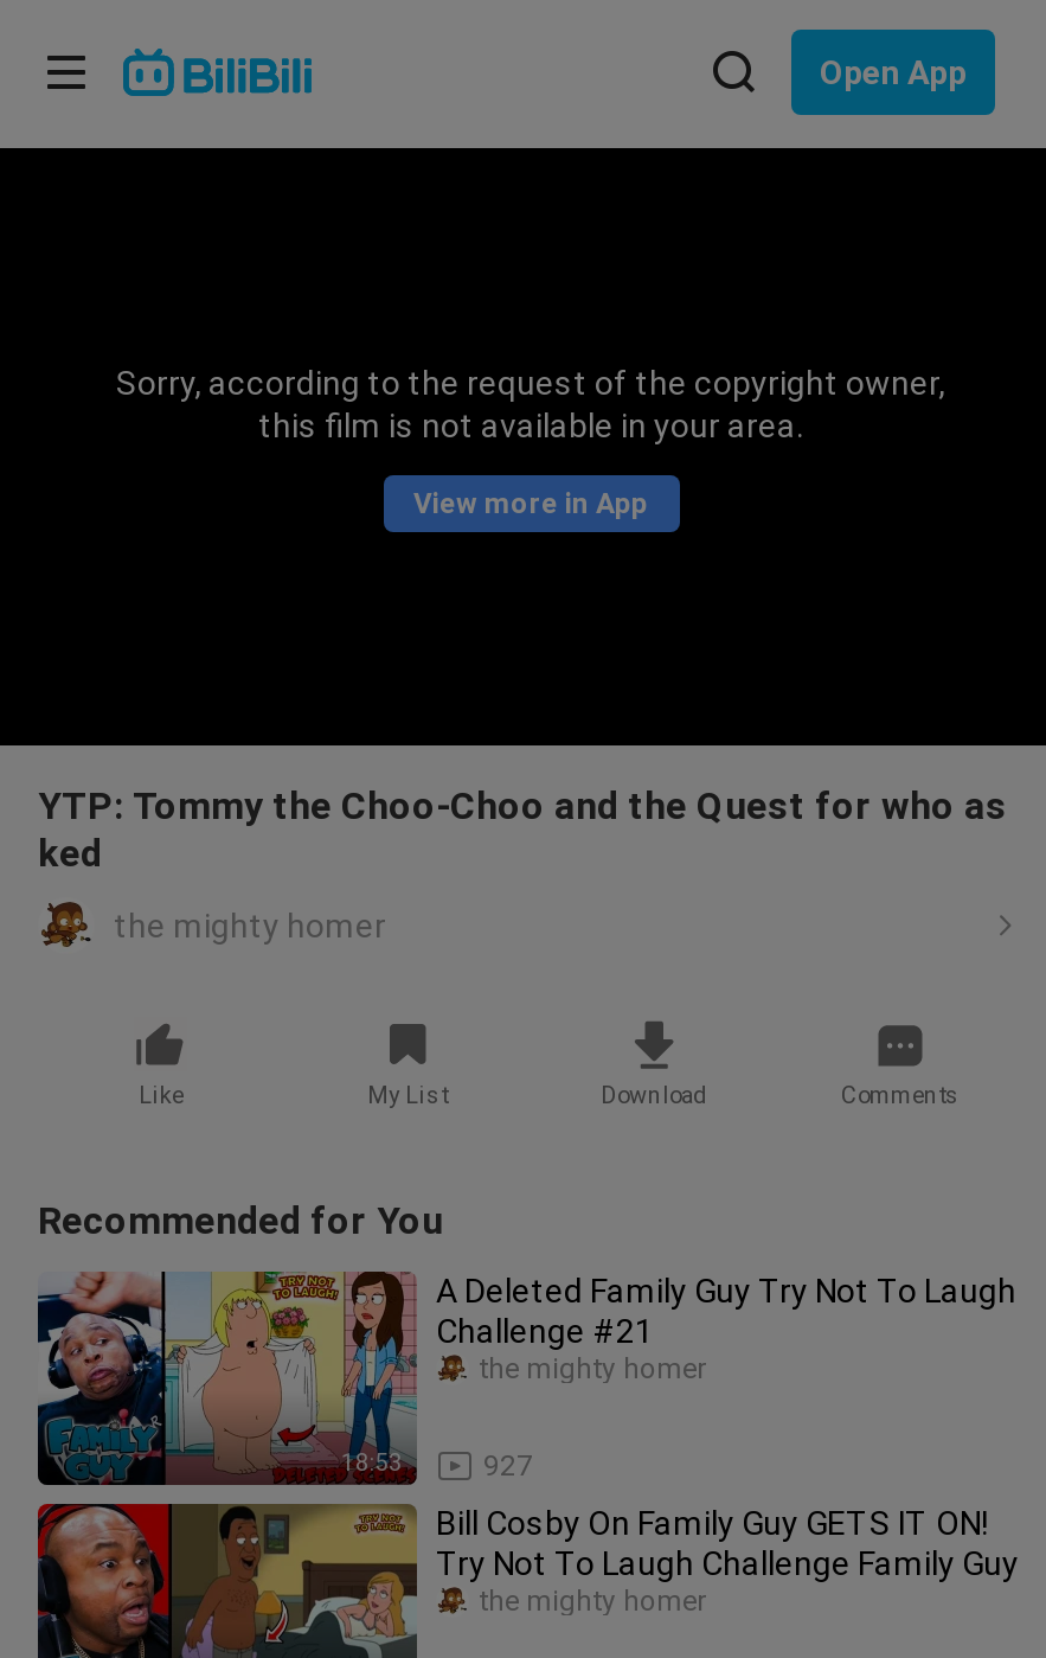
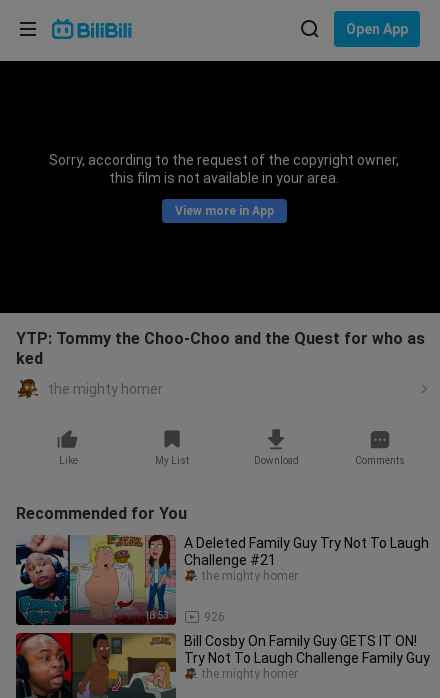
[483,1449,533,1483] 927 -> [204,610,225,624] 926

